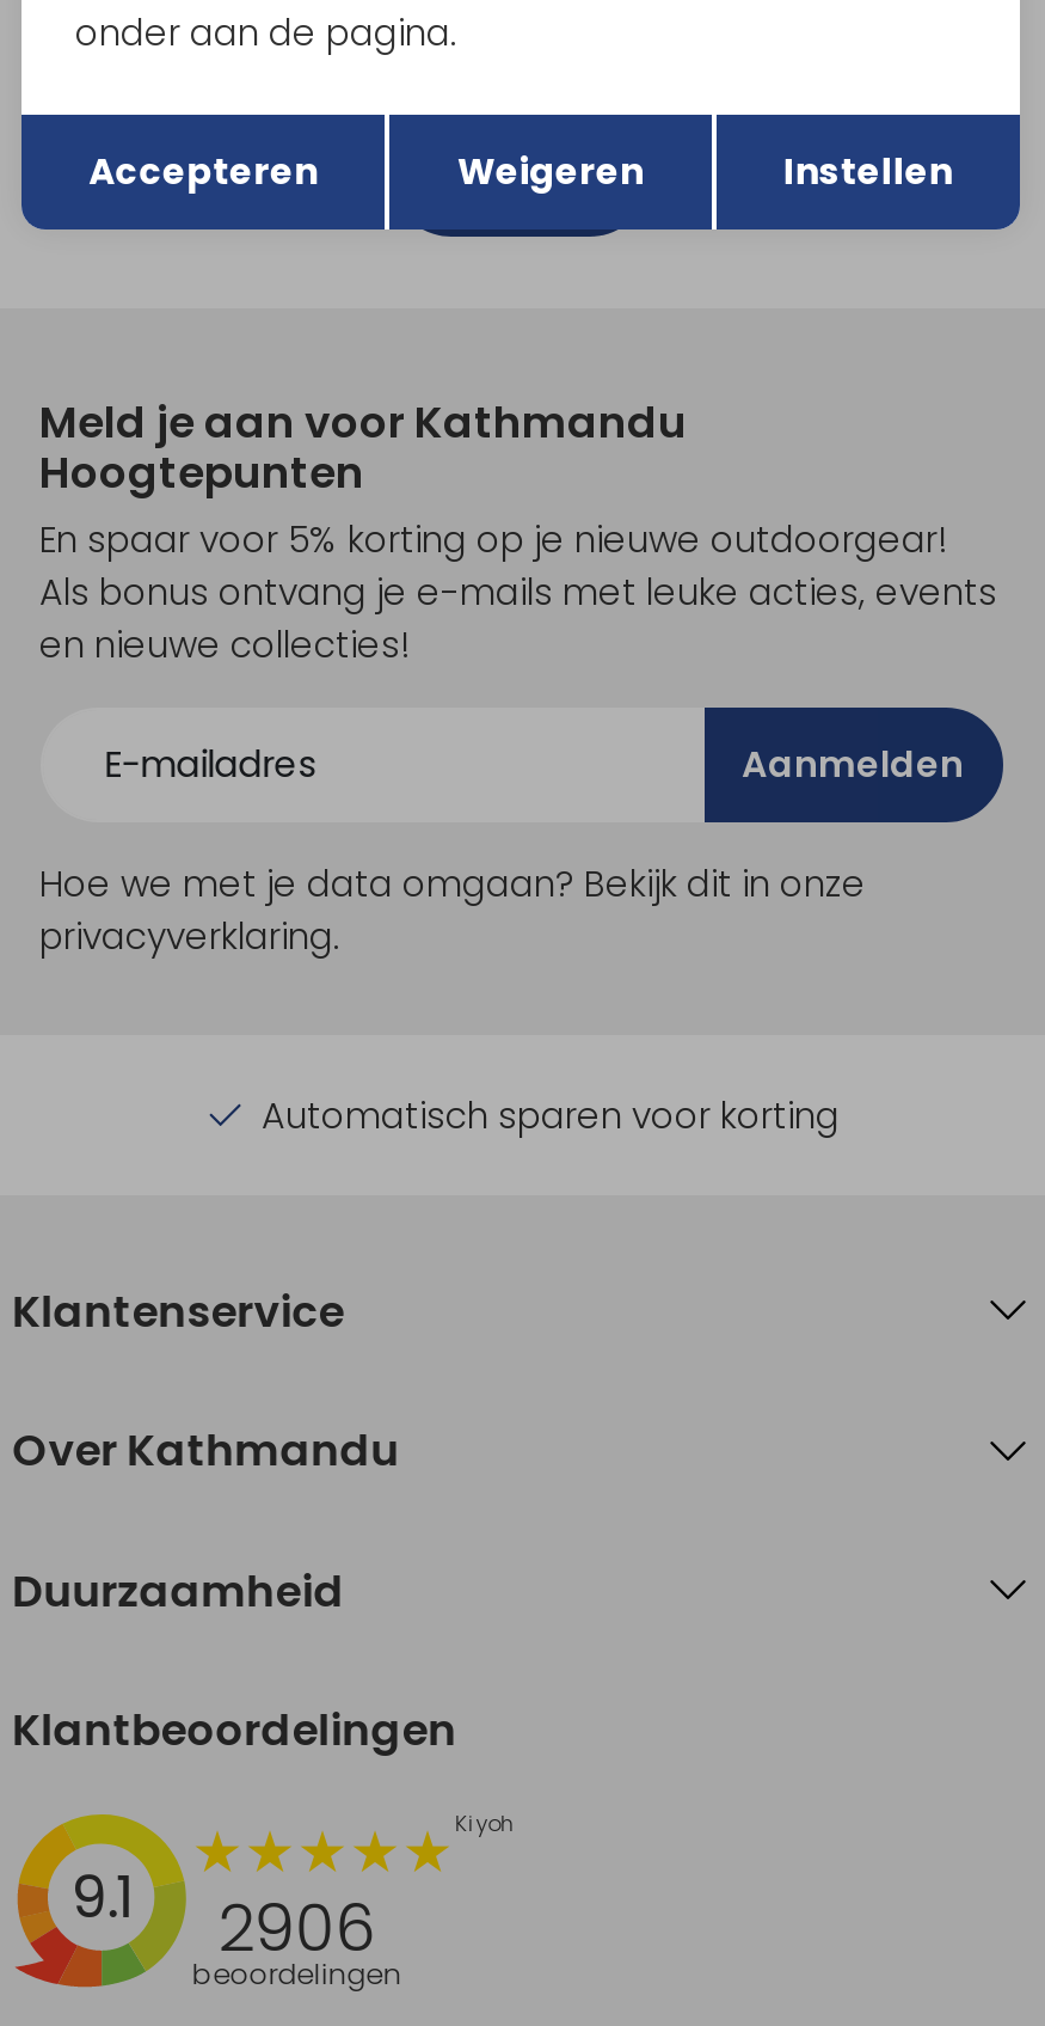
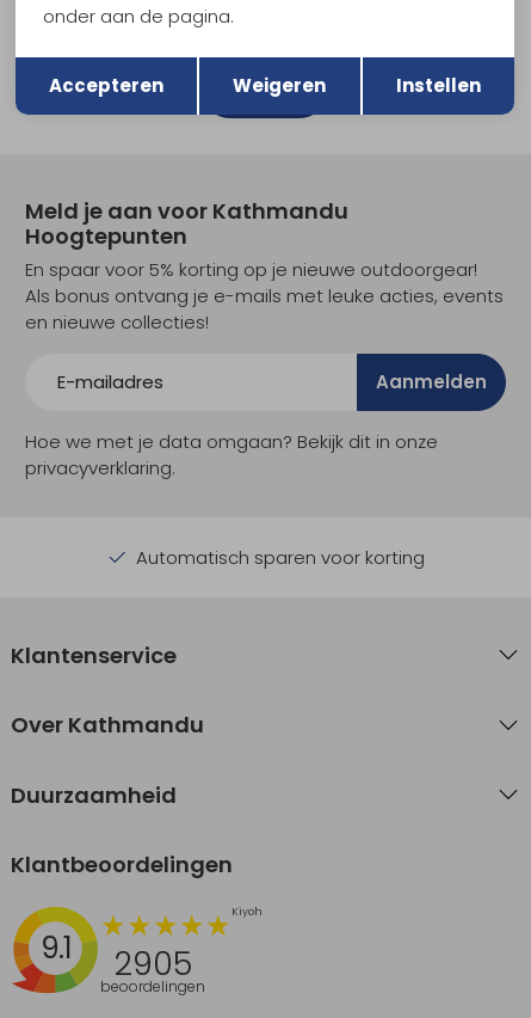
[72,1858,375,1971] 9.1 2906 -> [41,929,192,985] 9.1 2905

